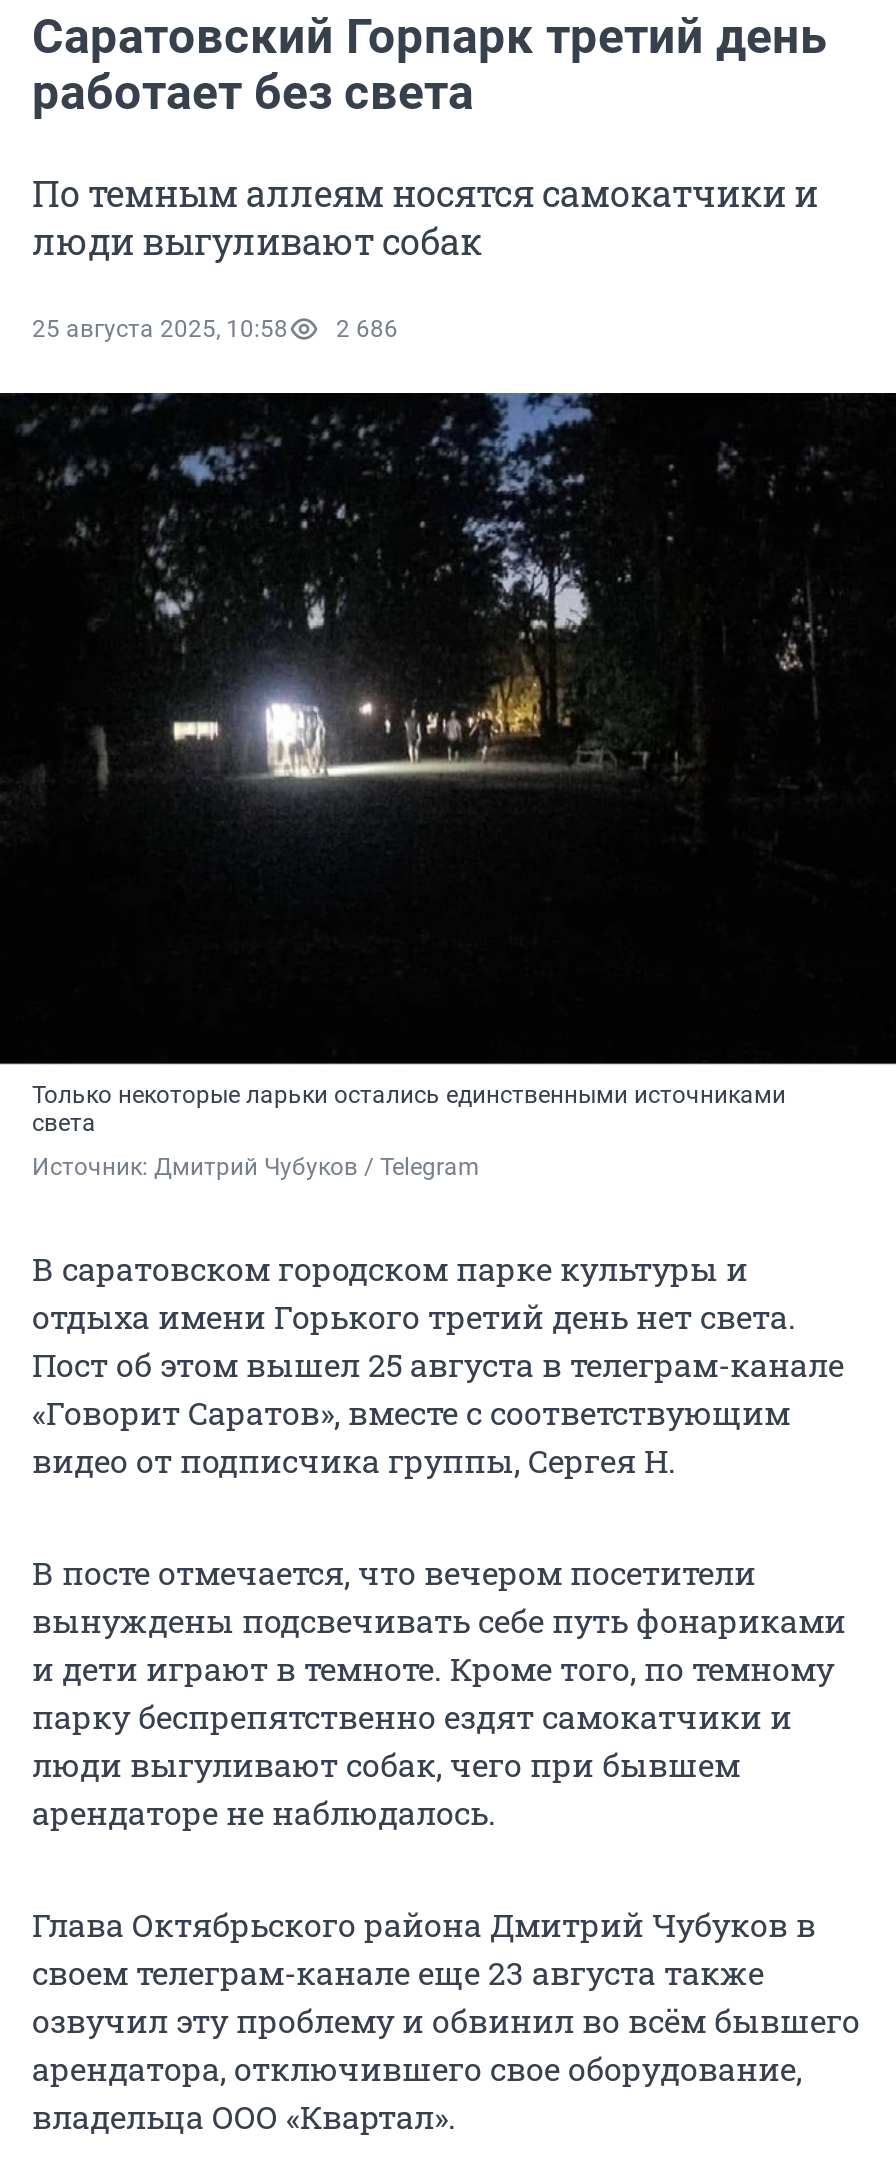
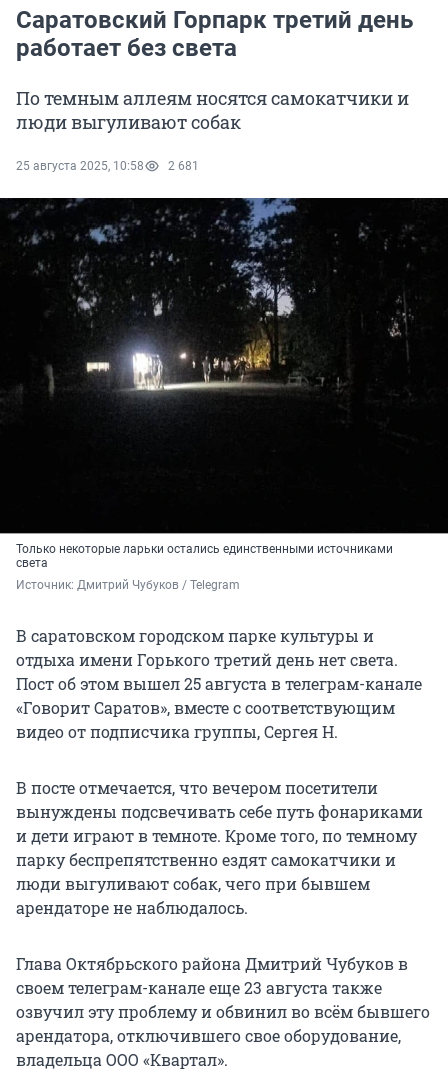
[32,315,398,343] 25 августа 2025, 10:58 2 686 -> [16,159,199,173] 25 августа 2025, 10:58 2 681

